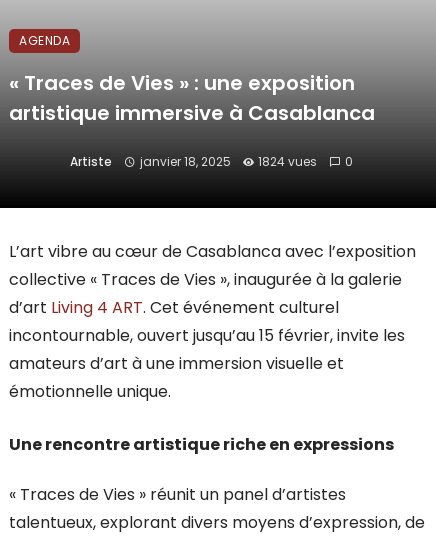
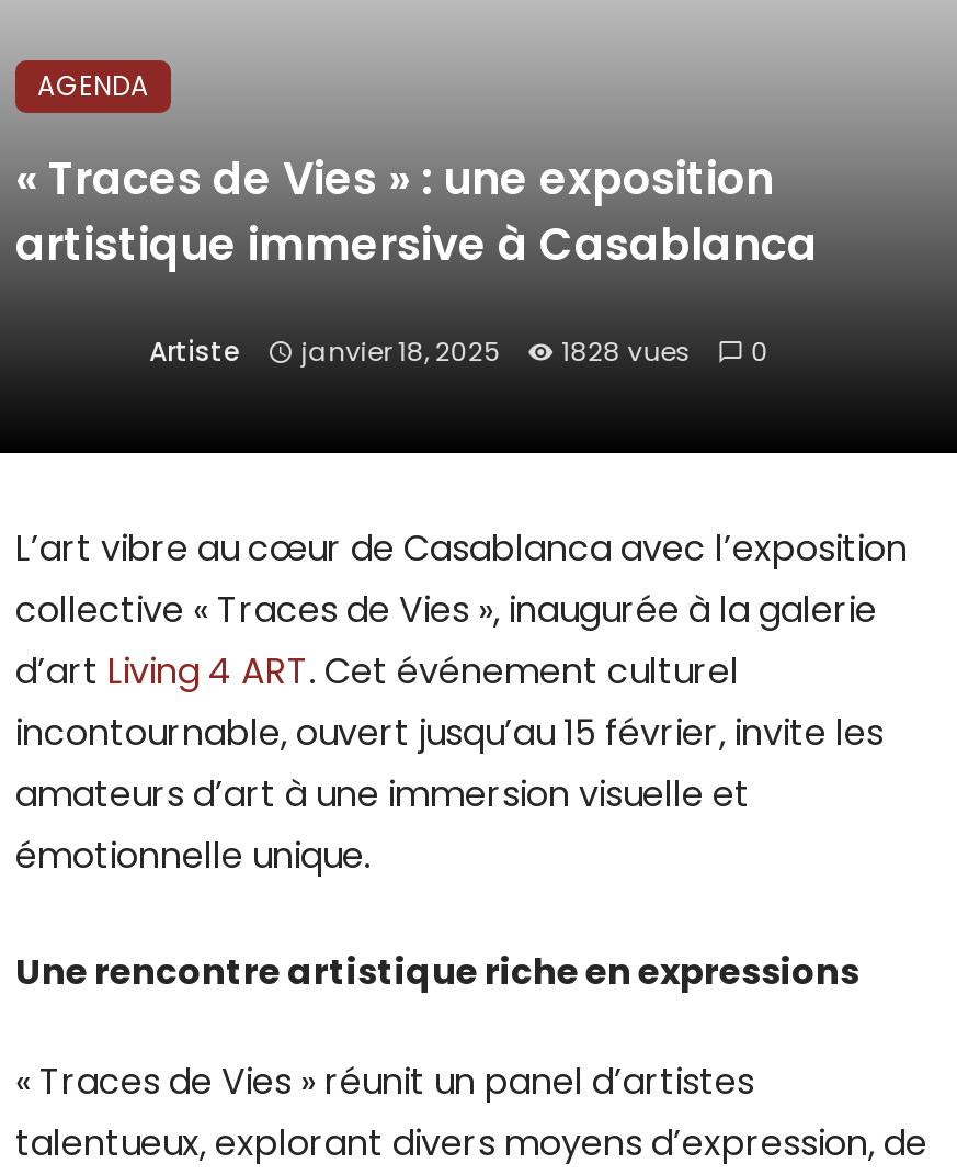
[70,153,353,170] Artiste janvier 18, 2025 1824 vues 0 -> [149,333,769,370] Artiste janvier 18, 2025 1828 vues 0

